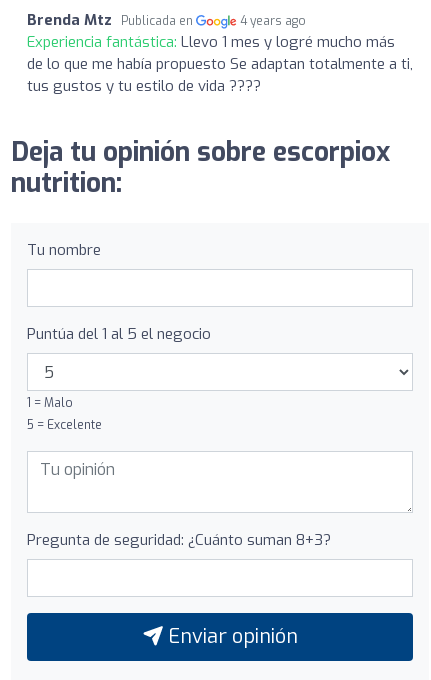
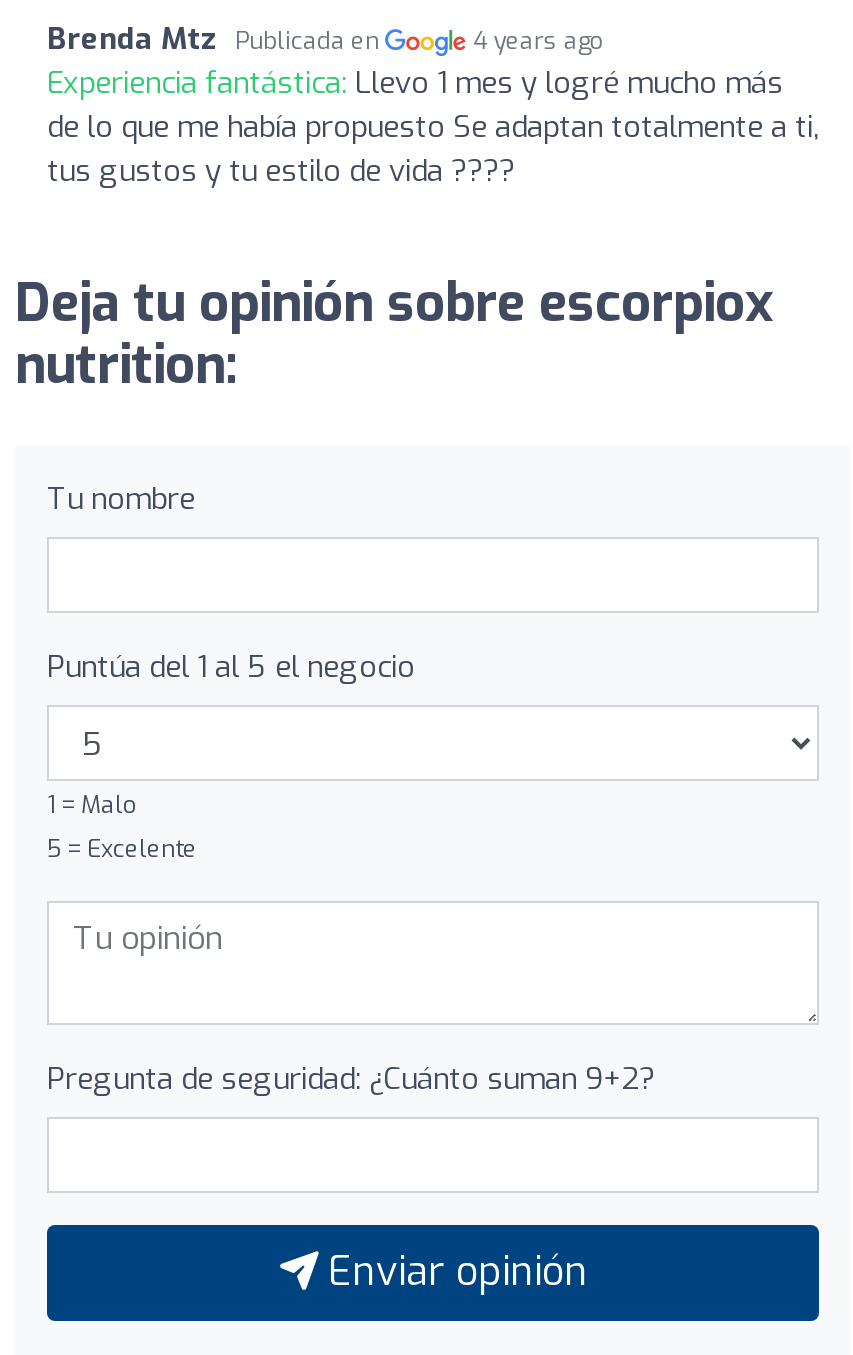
[27,530,331,550] Pregunta de seguridad: ¿Cuánto suman 8+3? -> [47,1059,655,1099] Pregunta de seguridad: ¿Cuánto suman 9+2?

